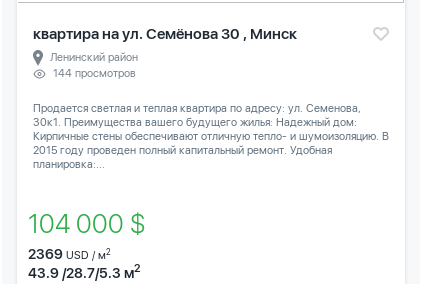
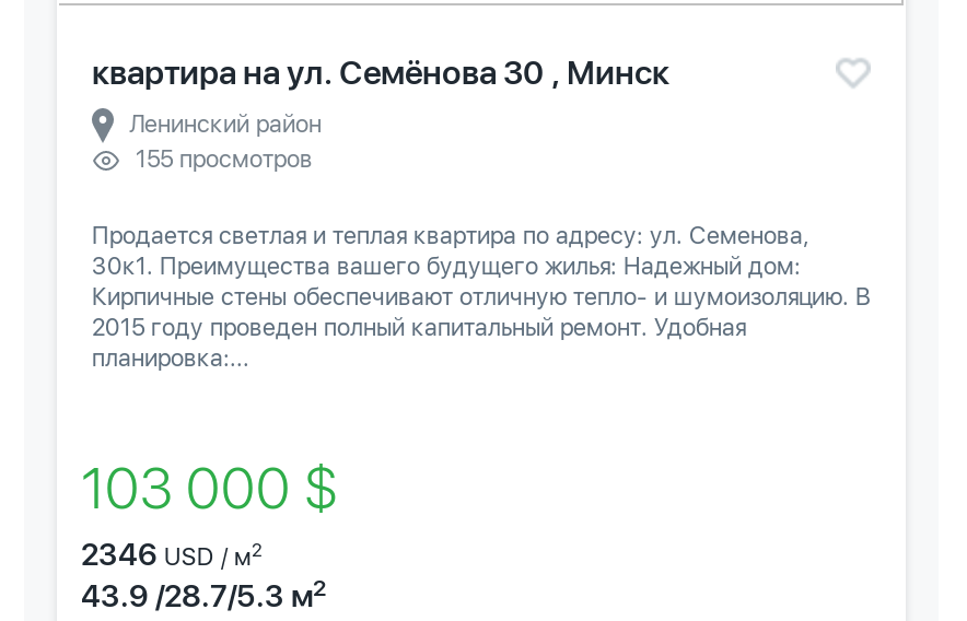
[53,67,136,80] 144 просмотров -> [136,146,313,174] 155 просмотров
[28,208,157,239] 104 000 $ -> [81,454,363,522] 103 000 $
[28,246,111,262] 2369 USD / м2 -> [81,537,263,572] 2346 USD / м2

